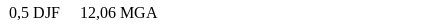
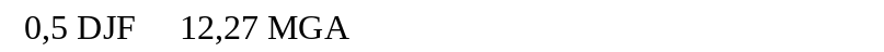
[9,4,158,21] 0,5 DJF 12,06 MGA -> [24,8,351,45] 0,5 DJF 12,27 MGA

